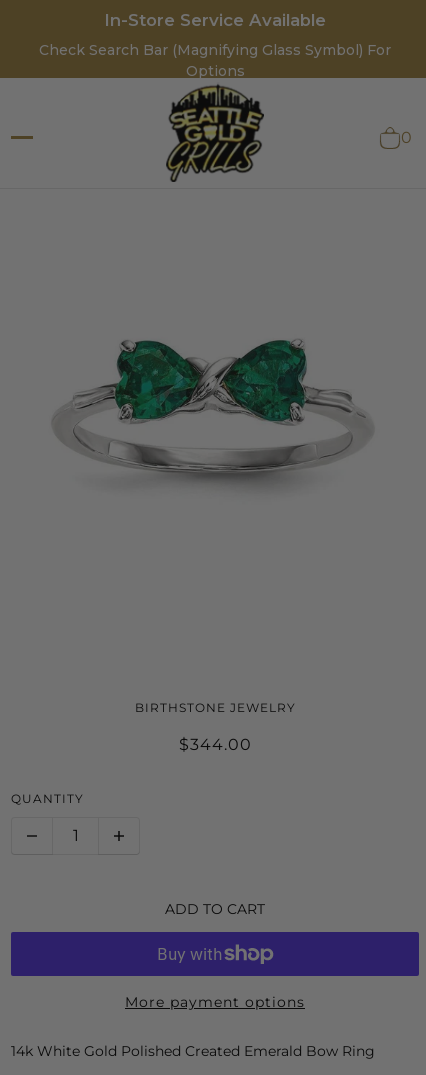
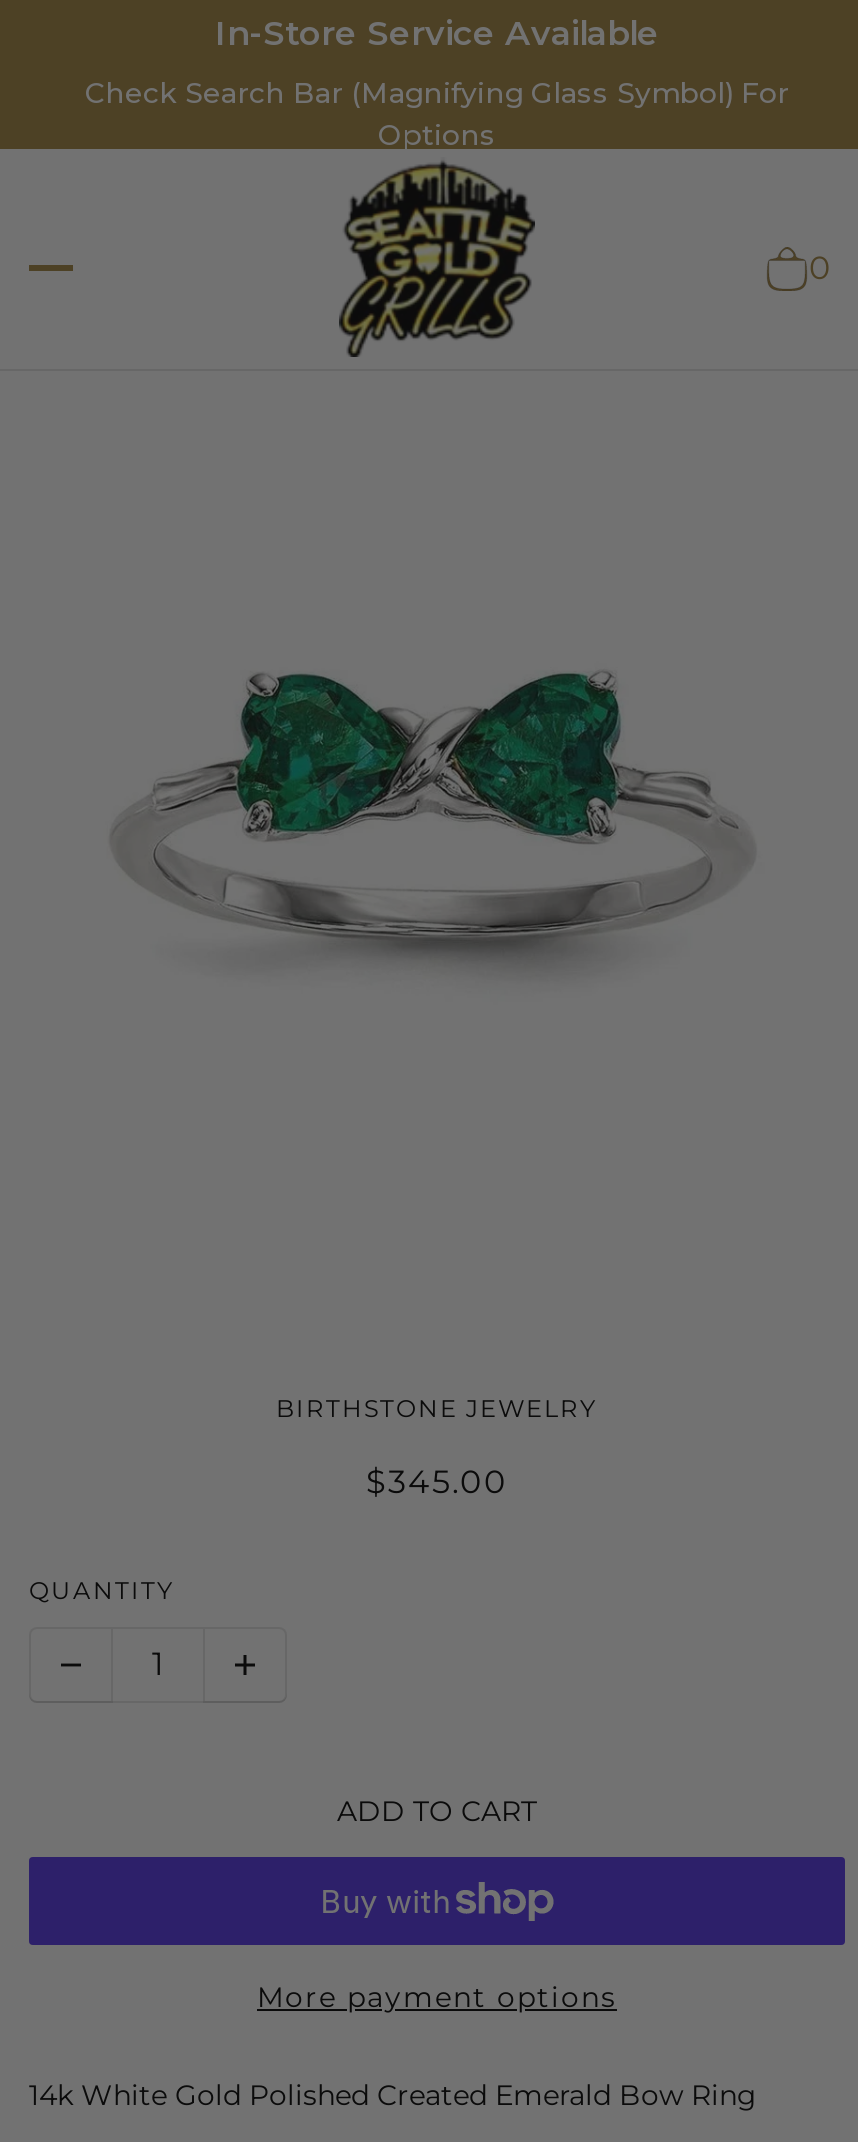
[178,735,251,754] $344.00 -> [366,1463,508,1501] $345.00

